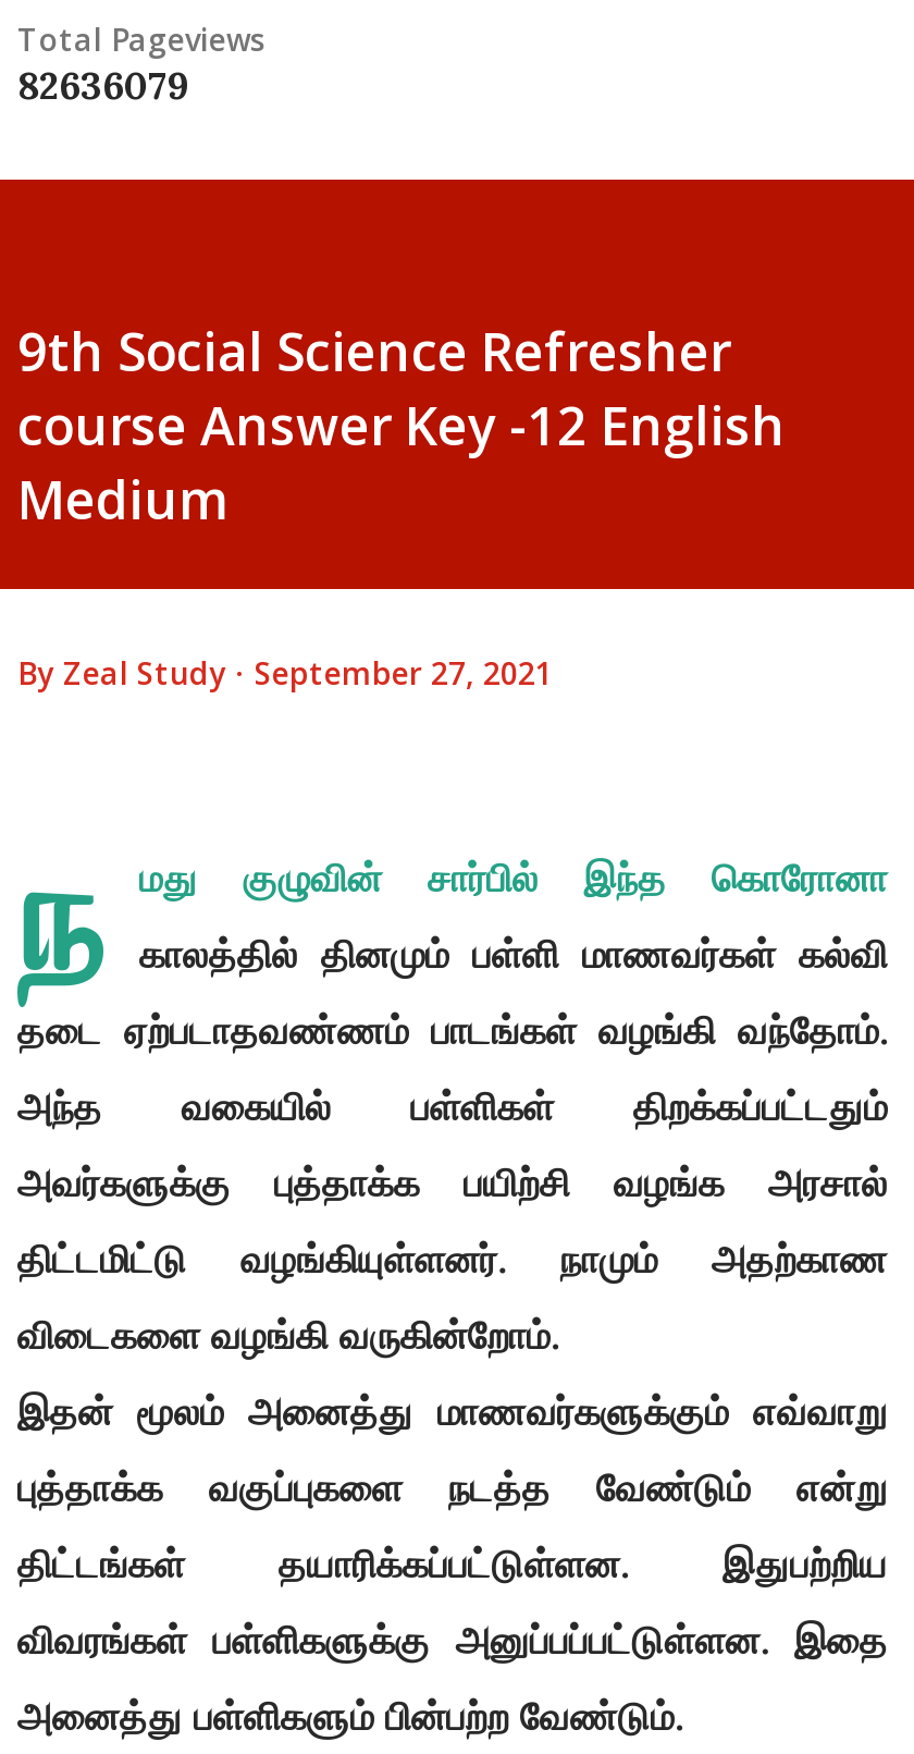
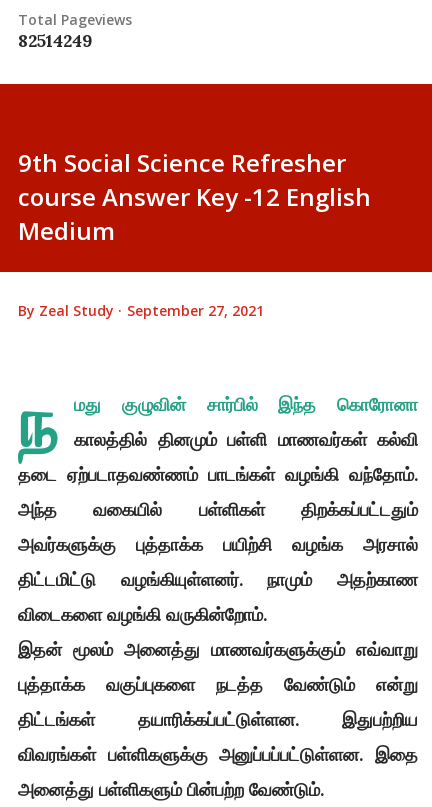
[17,60,189,110] 82636079 -> [18,29,92,52] 82514249

